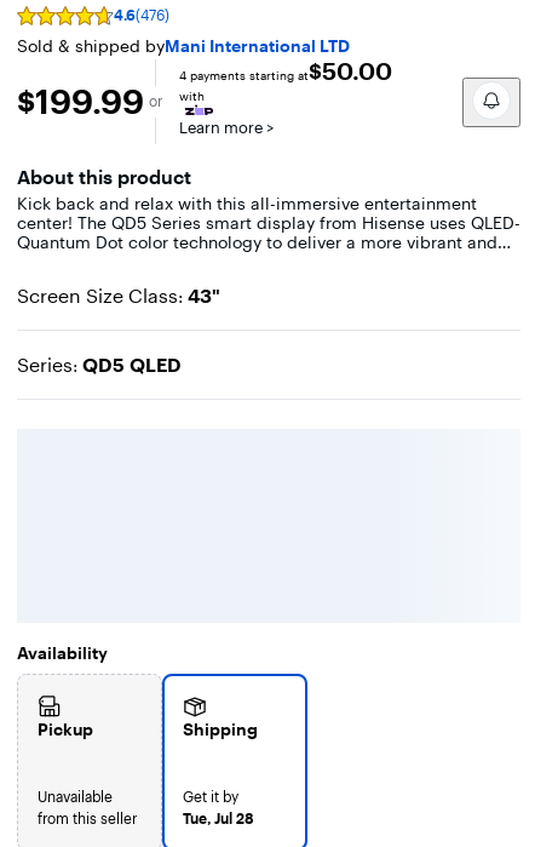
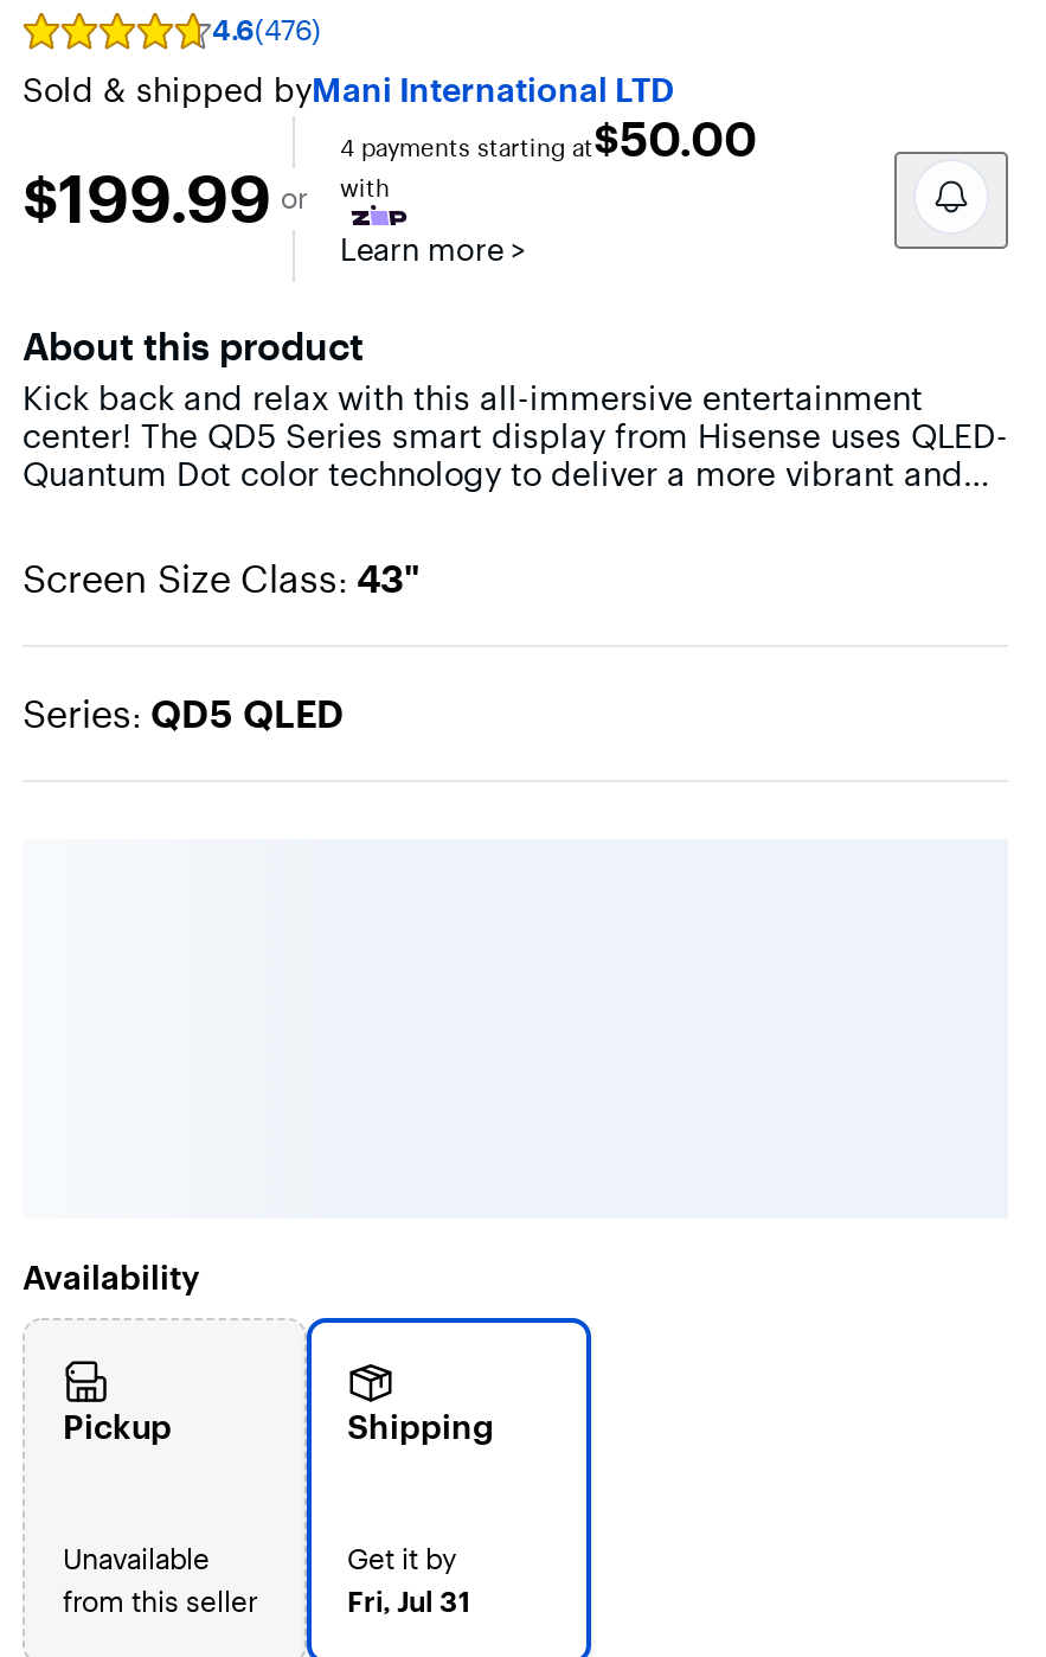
[183,809,254,828] Tue, Jul 28 -> [347,1584,470,1619] Fri, Jul 31

